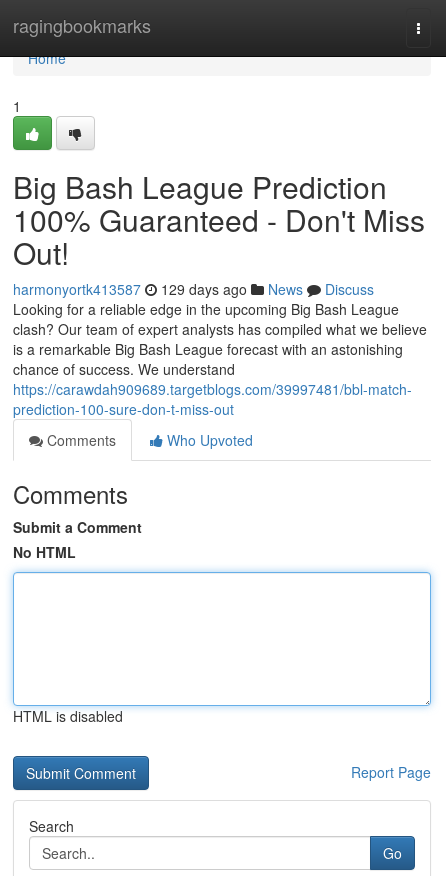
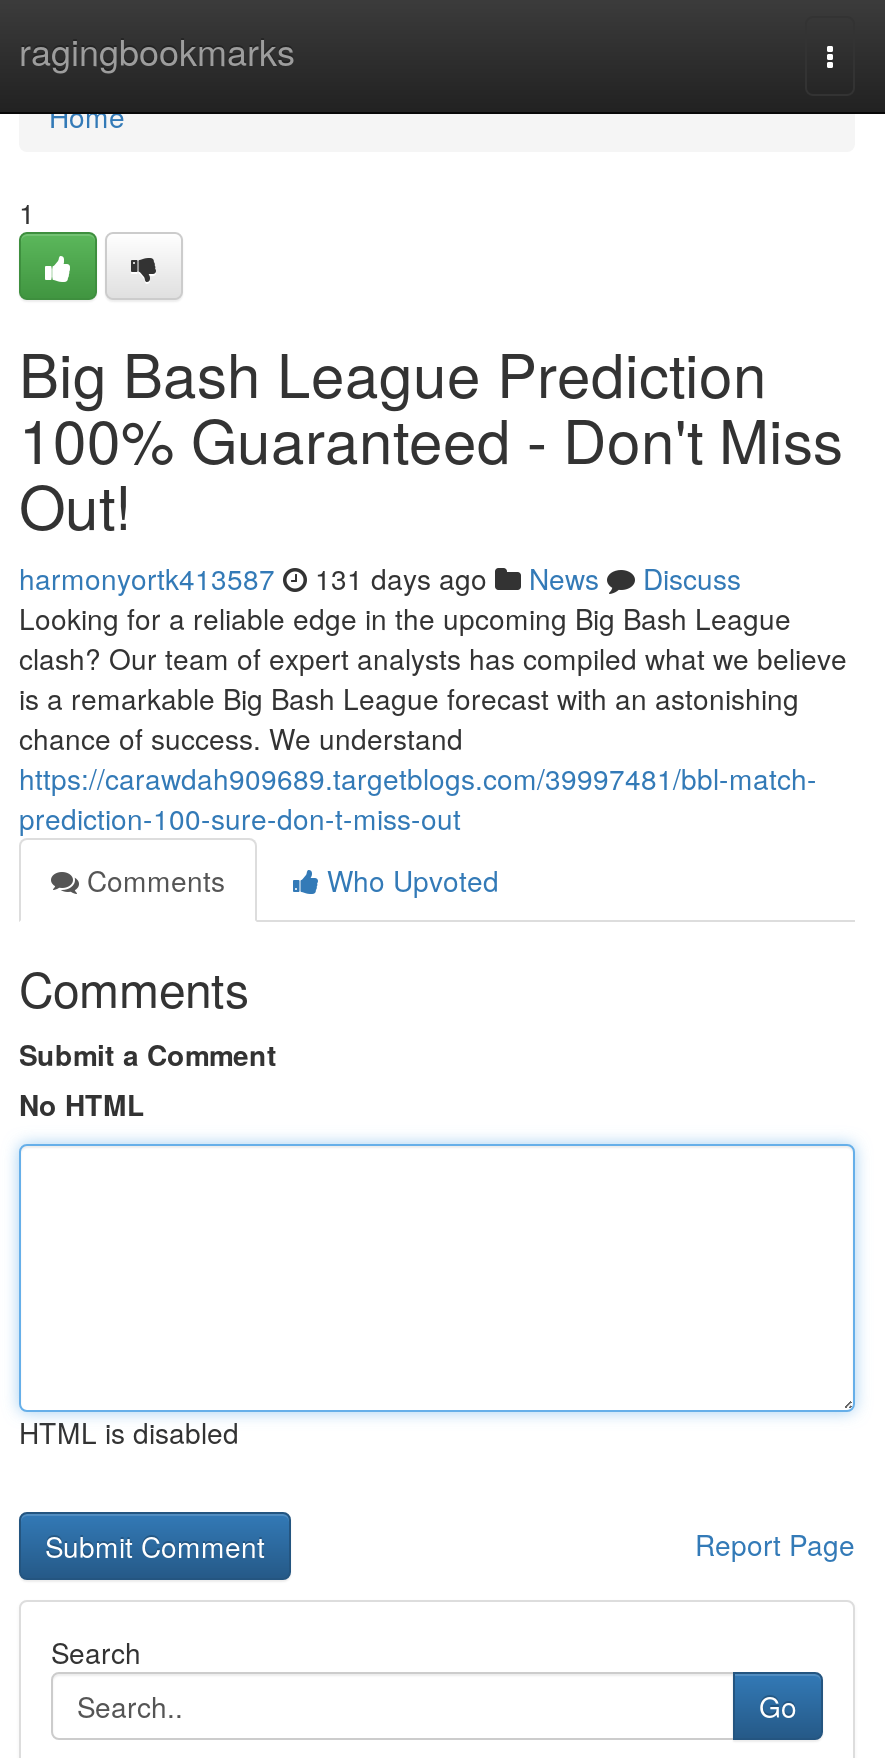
[13,279,374,299] harmonyortk413587 129 days ago News Discuss -> [19,558,741,598] harmonyortk413587 131 days ago News Discuss

